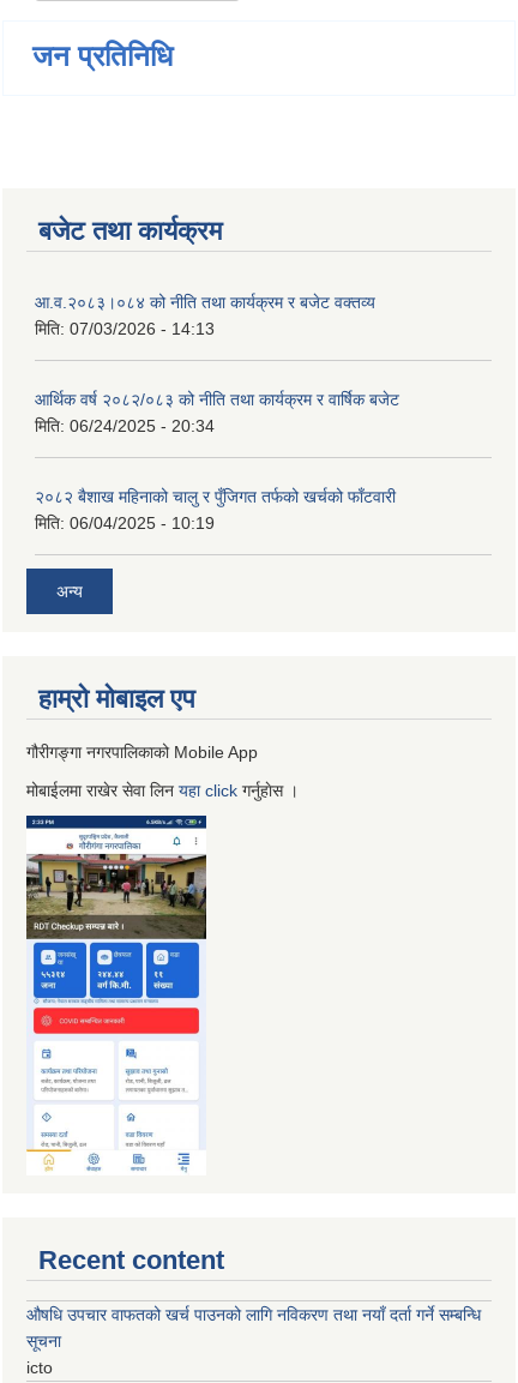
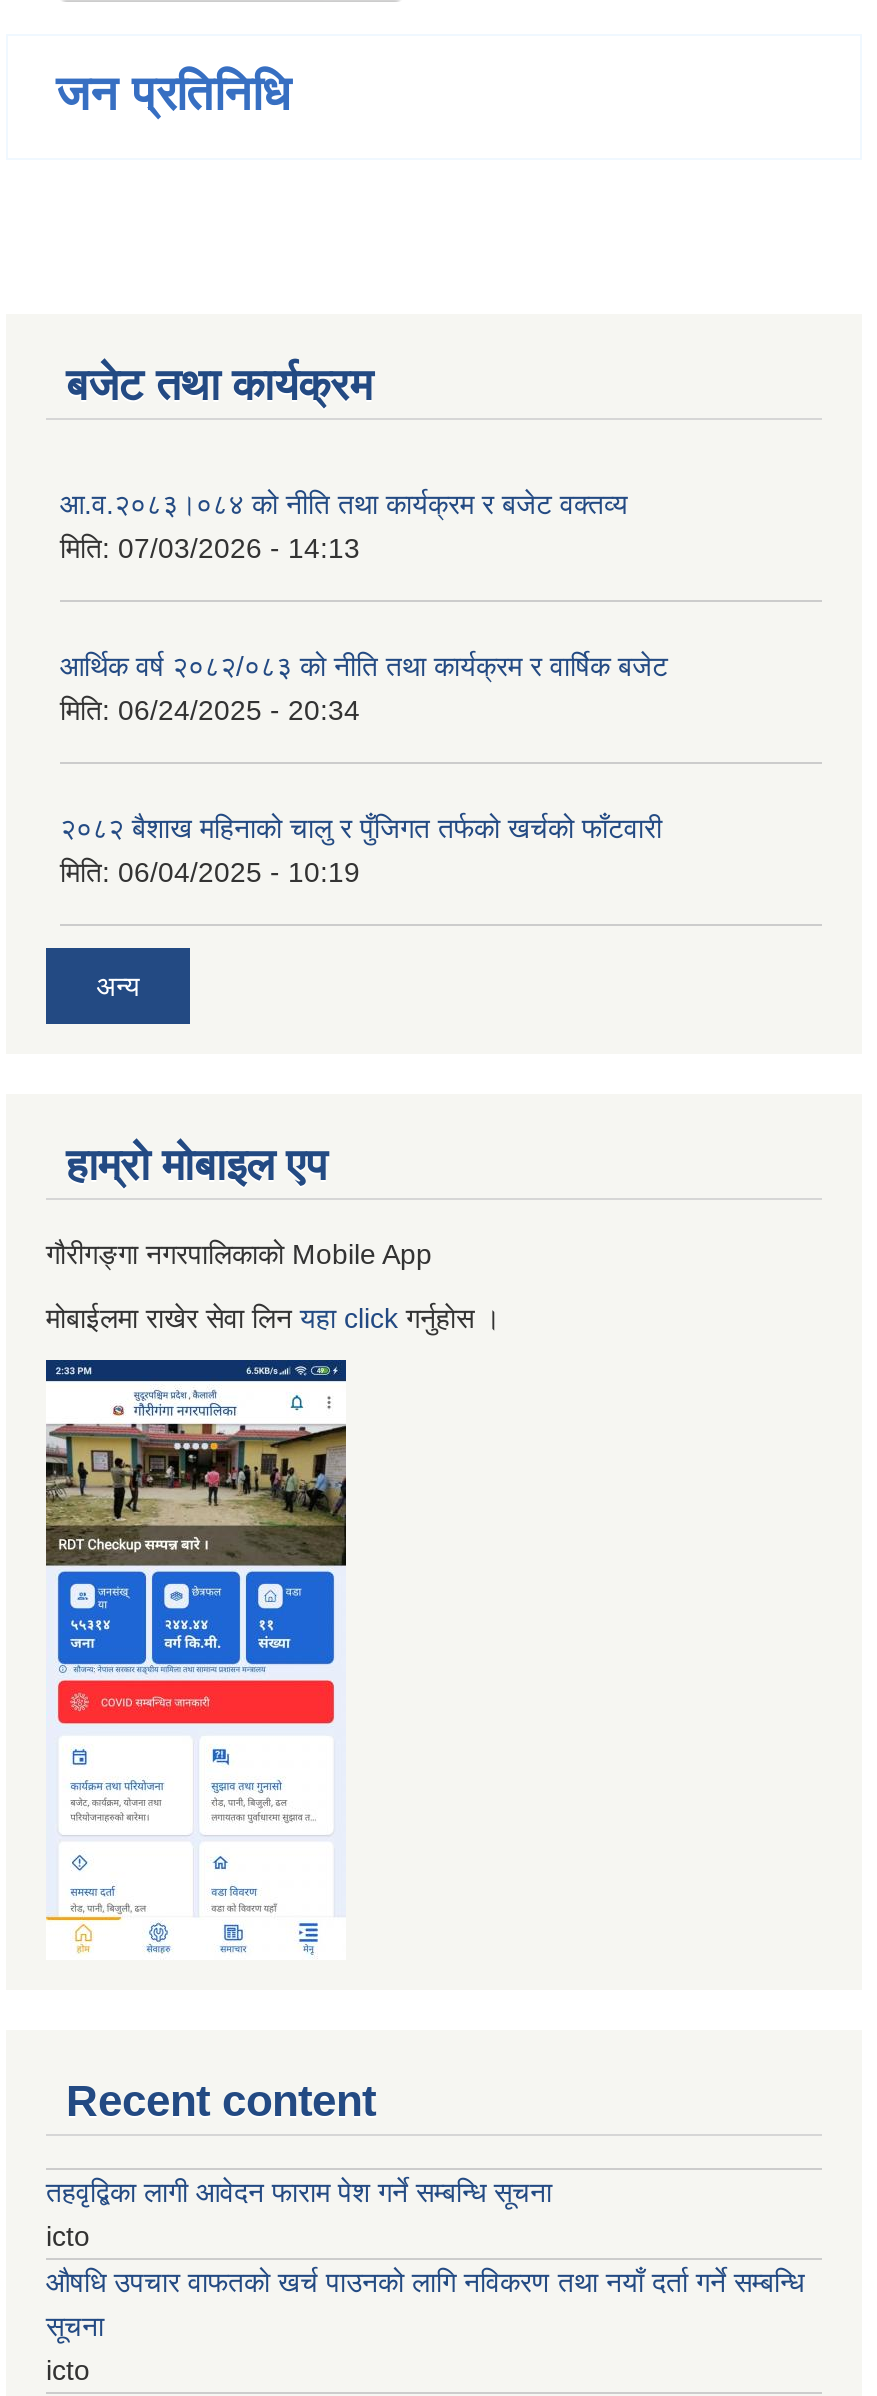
none -> [46,2176,552,2252] तहवृद्बिका लागी आवेदन फाराम पेश गर्ने सम्बन्धि सूचना | icto

